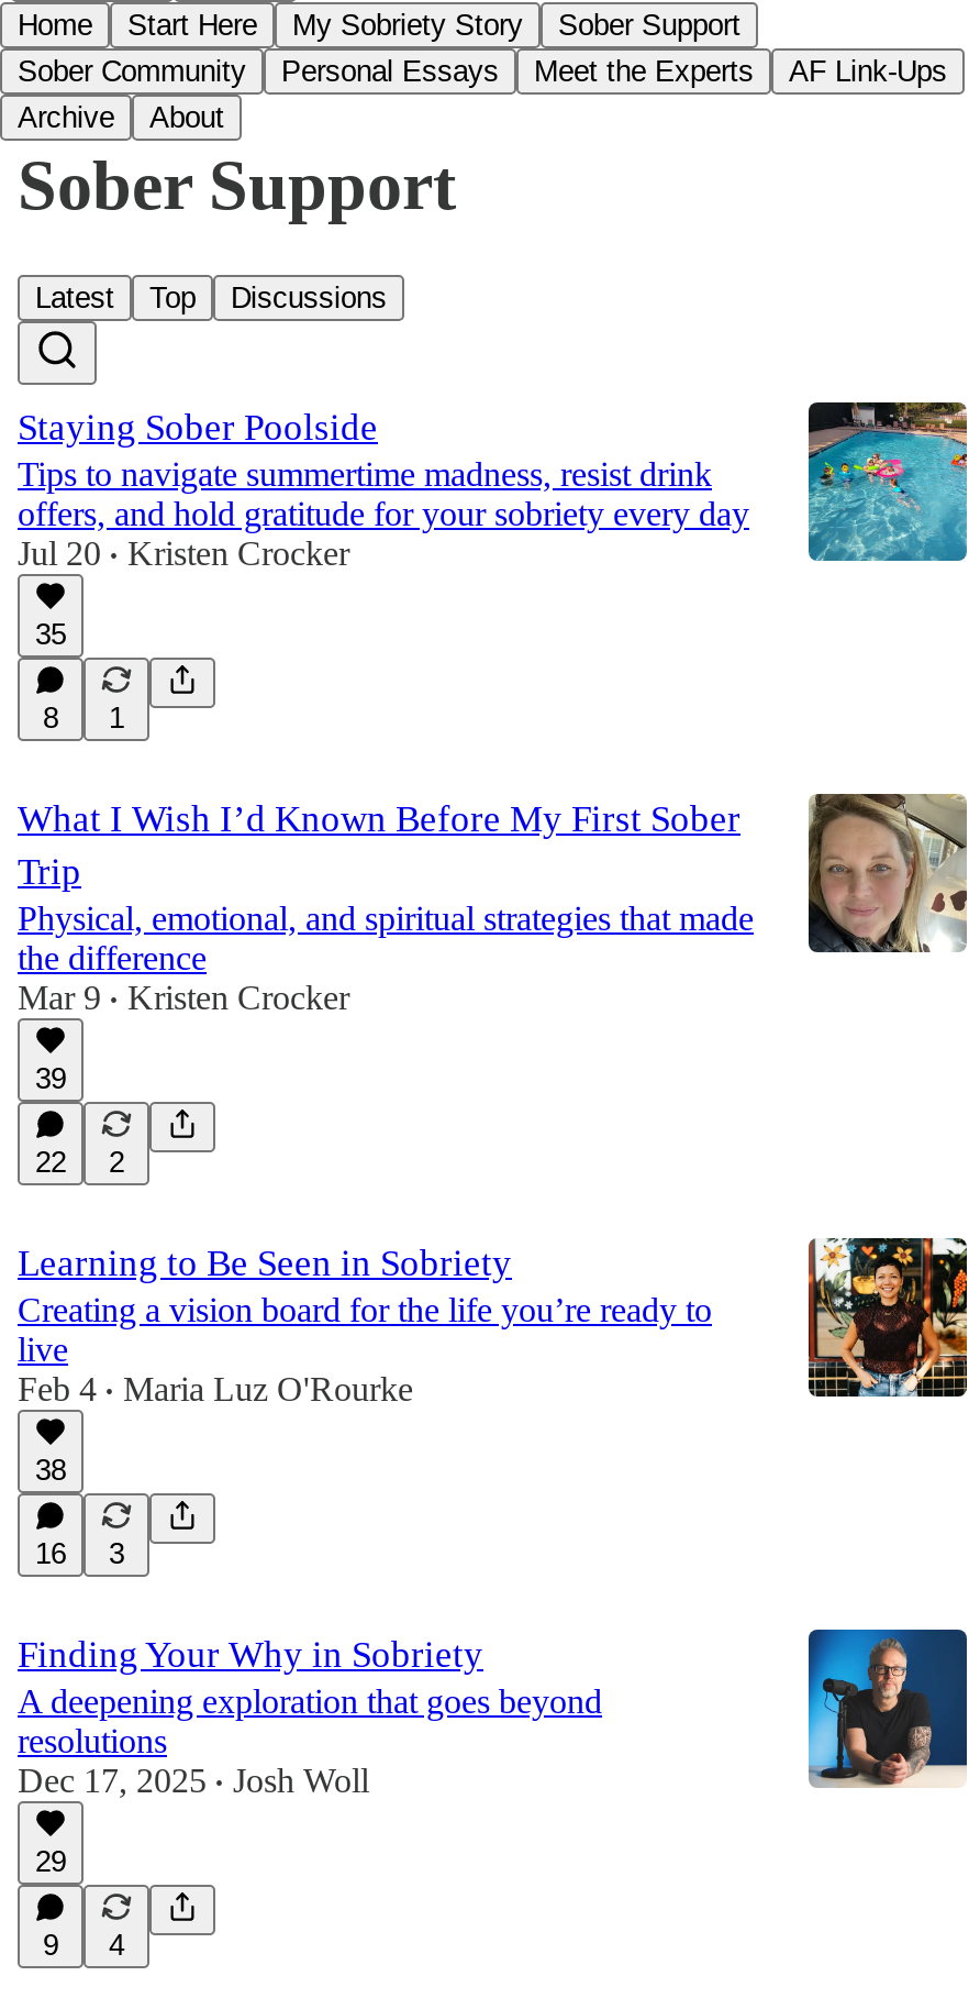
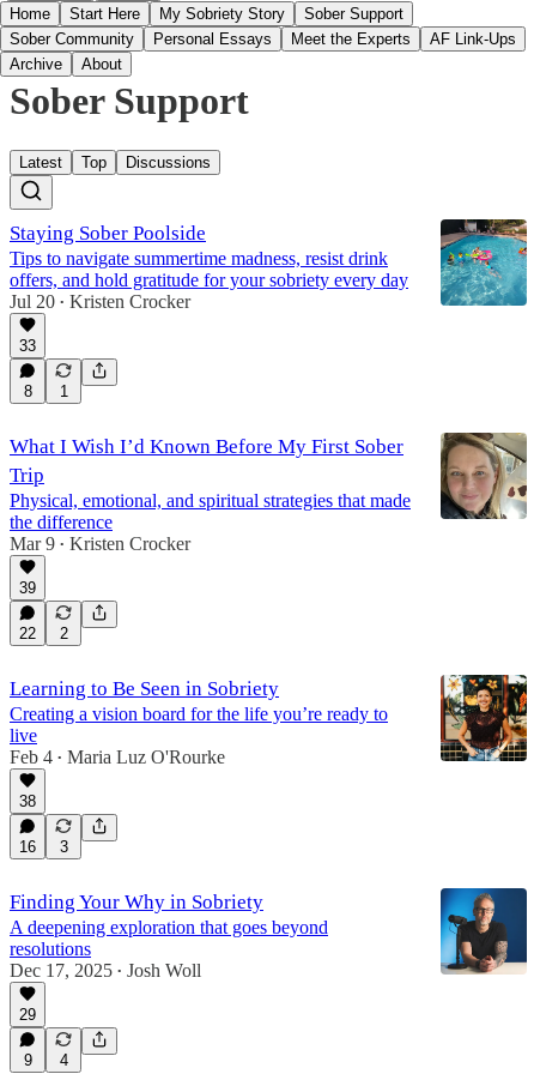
[35,618,66,651] 35 -> [19,337,36,355] 33

